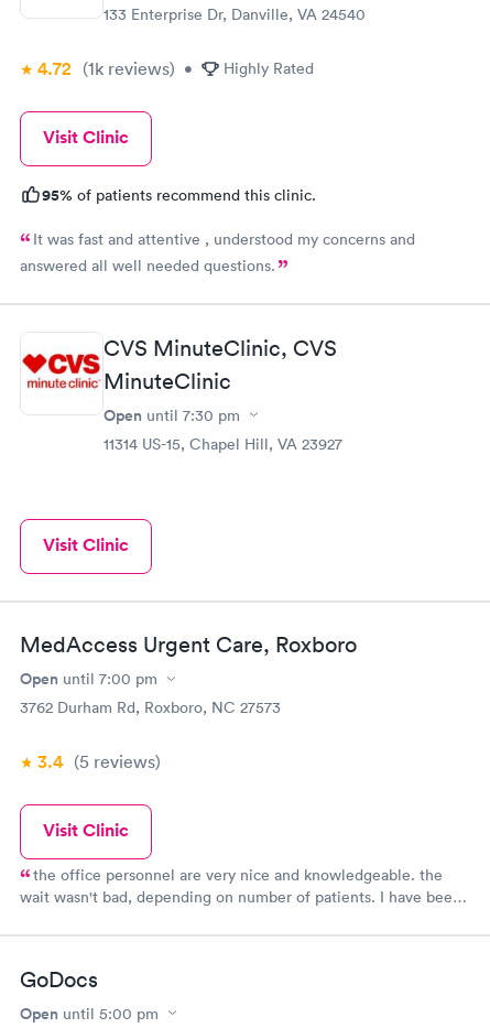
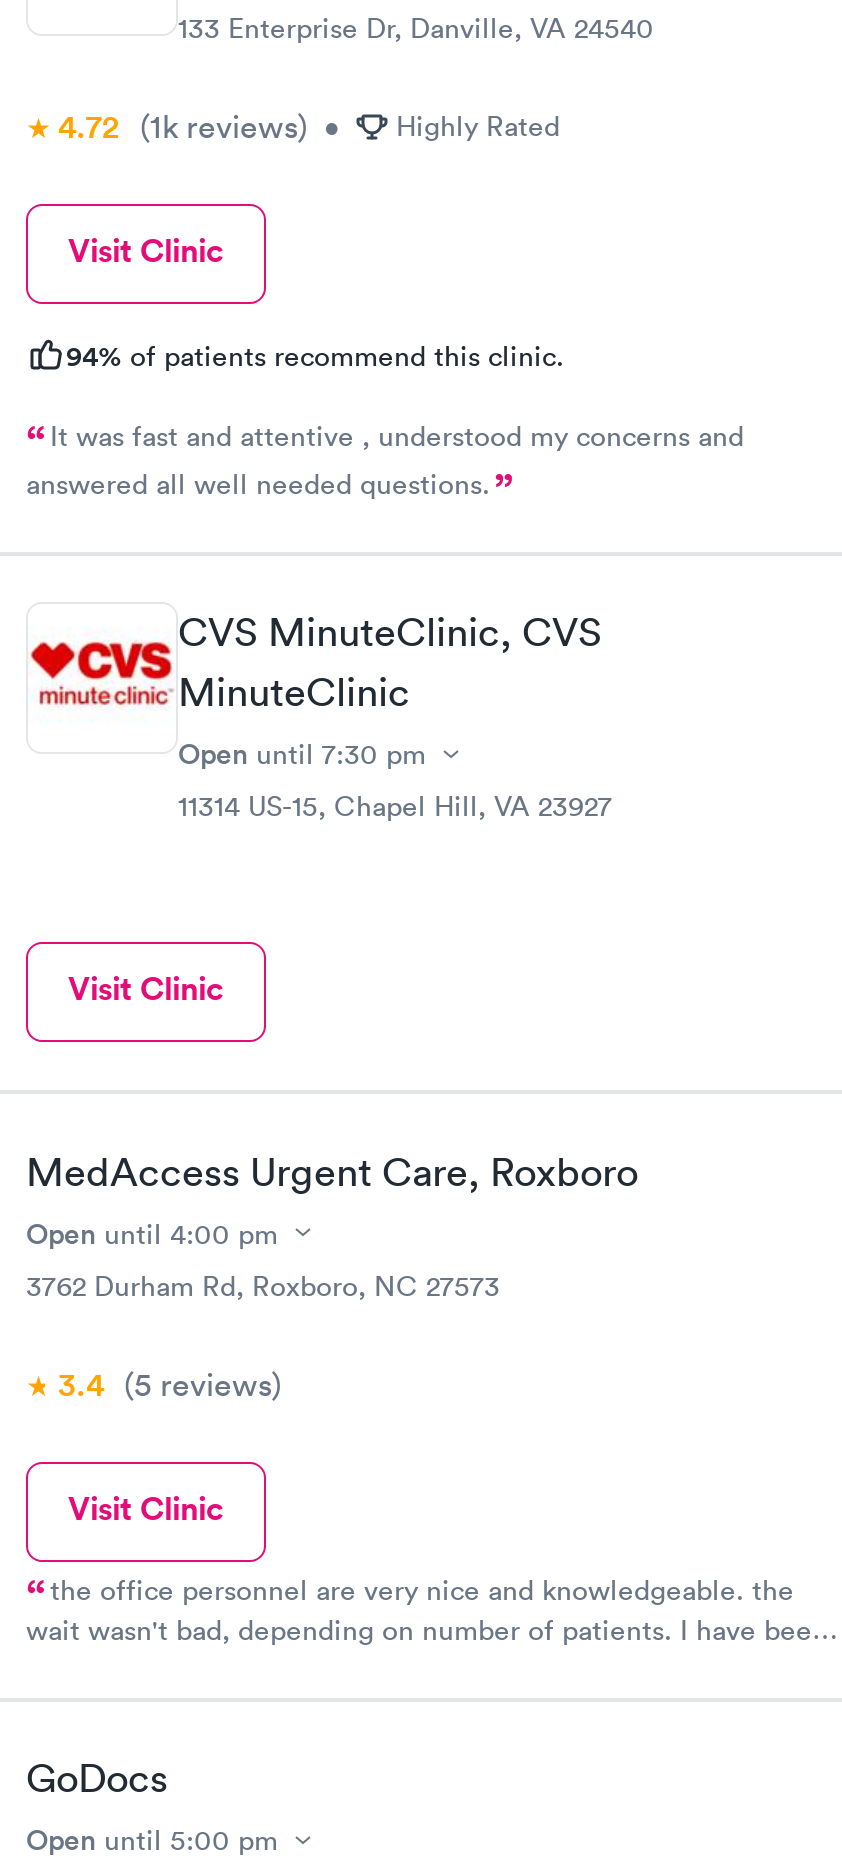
[42,184,316,206] 95% of patients recommend this clinic. -> [66,334,564,374] 94% of patients recommend this clinic.
[20,668,157,690] Open until 7:00 pm -> [26,1212,278,1252] Open until 4:00 pm

